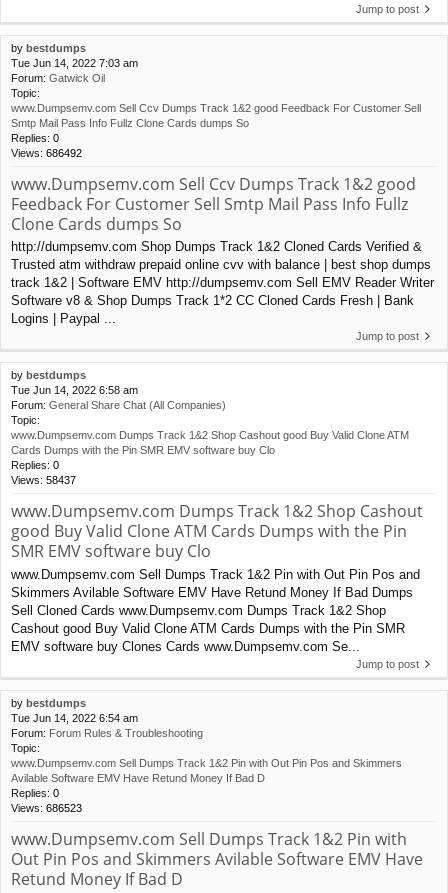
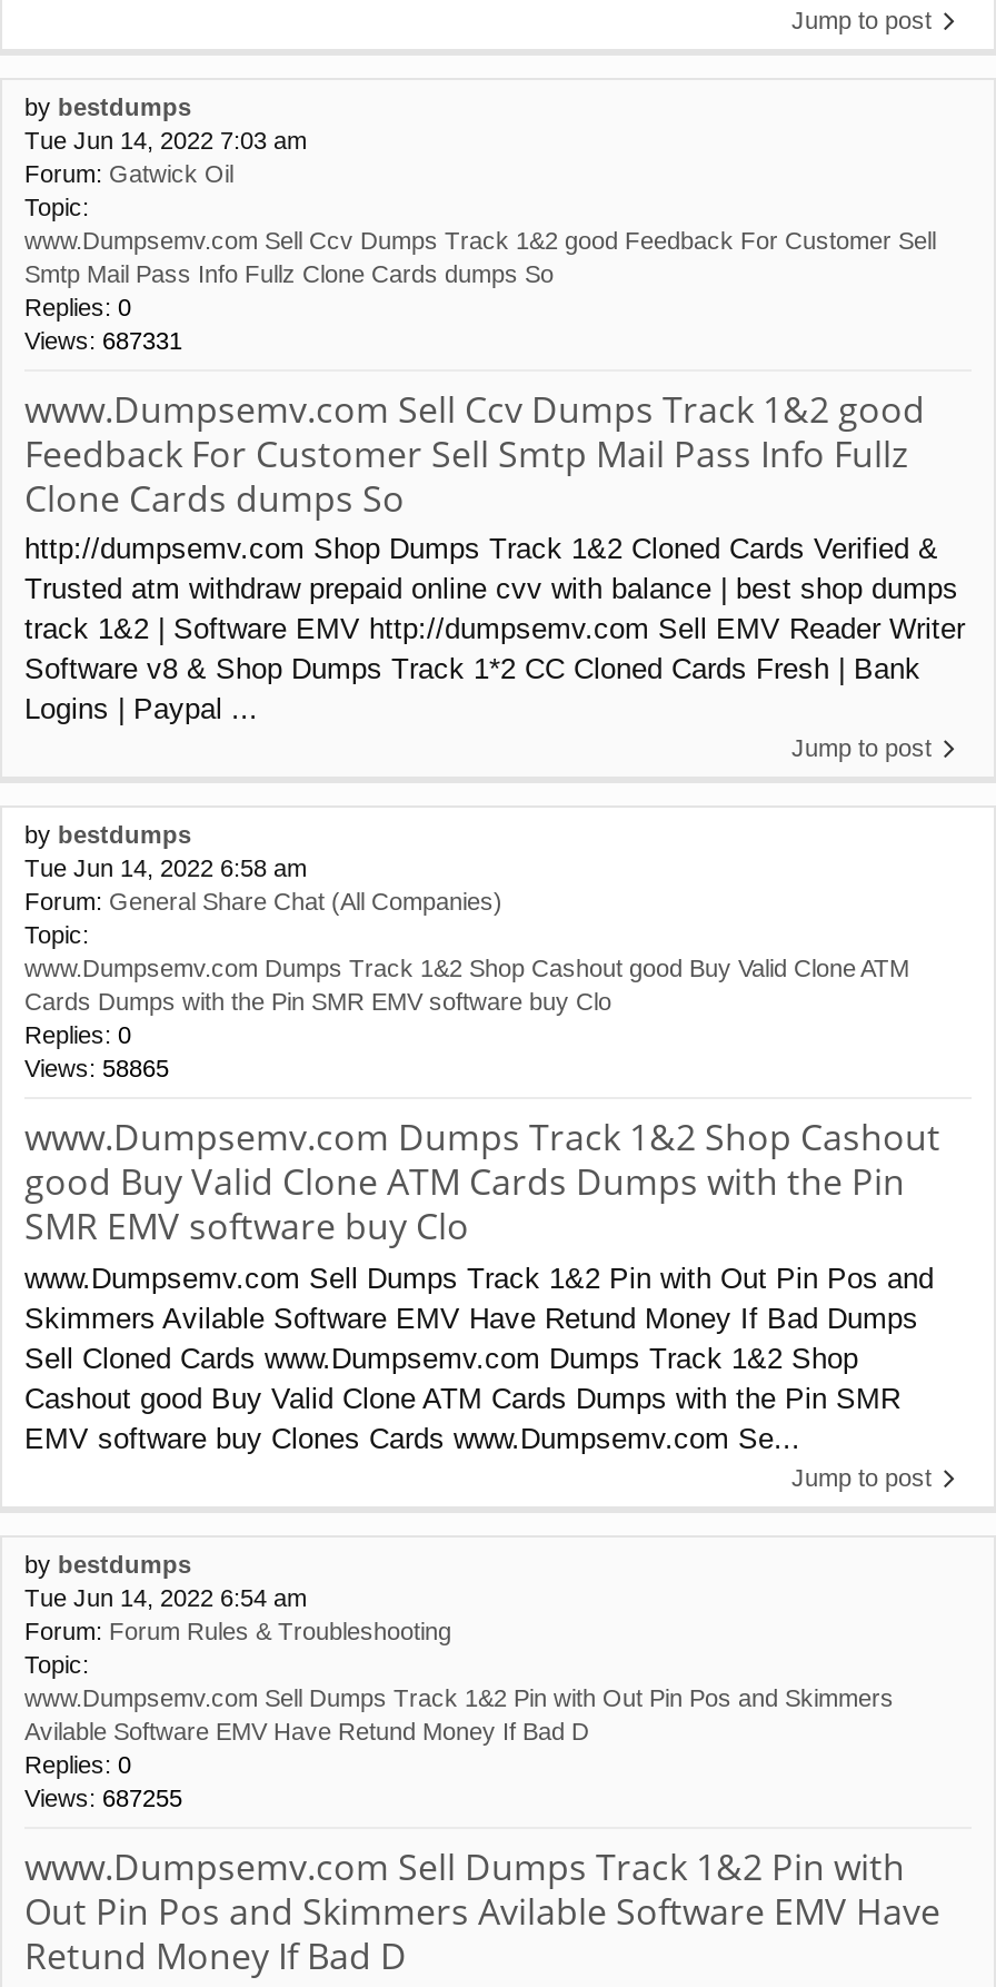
[11,147,82,159] Views: 686492 -> [24,326,182,353] Views: 687331
[11,474,76,486] Views: 58437 -> [24,1056,169,1083] Views: 58865
[11,802,82,814] Views: 686523 -> [24,1785,182,1812] Views: 687255

